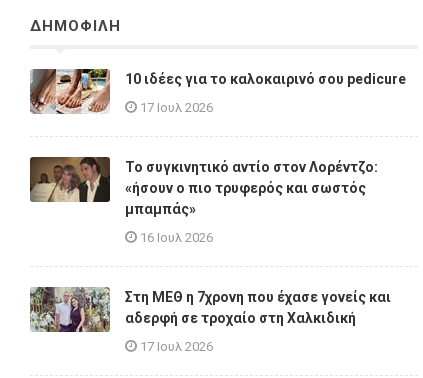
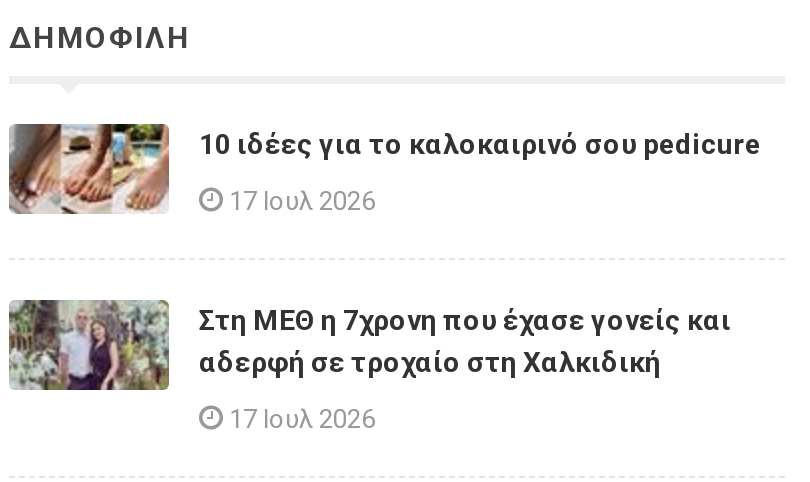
[30,157,378,245] [image] | Το συγκινητικό αντίο στον Λορέντζο: | «ήσουν ο πιο τρυφερός και σωστός | μπαμπάς» | 16 Ιουλ 2026 -> none

